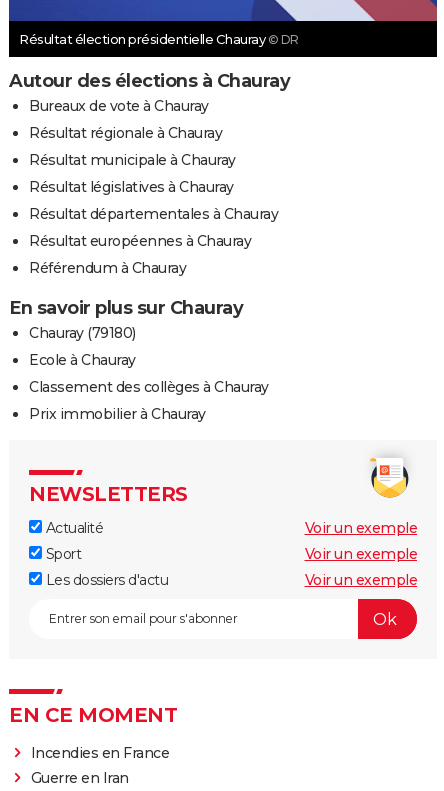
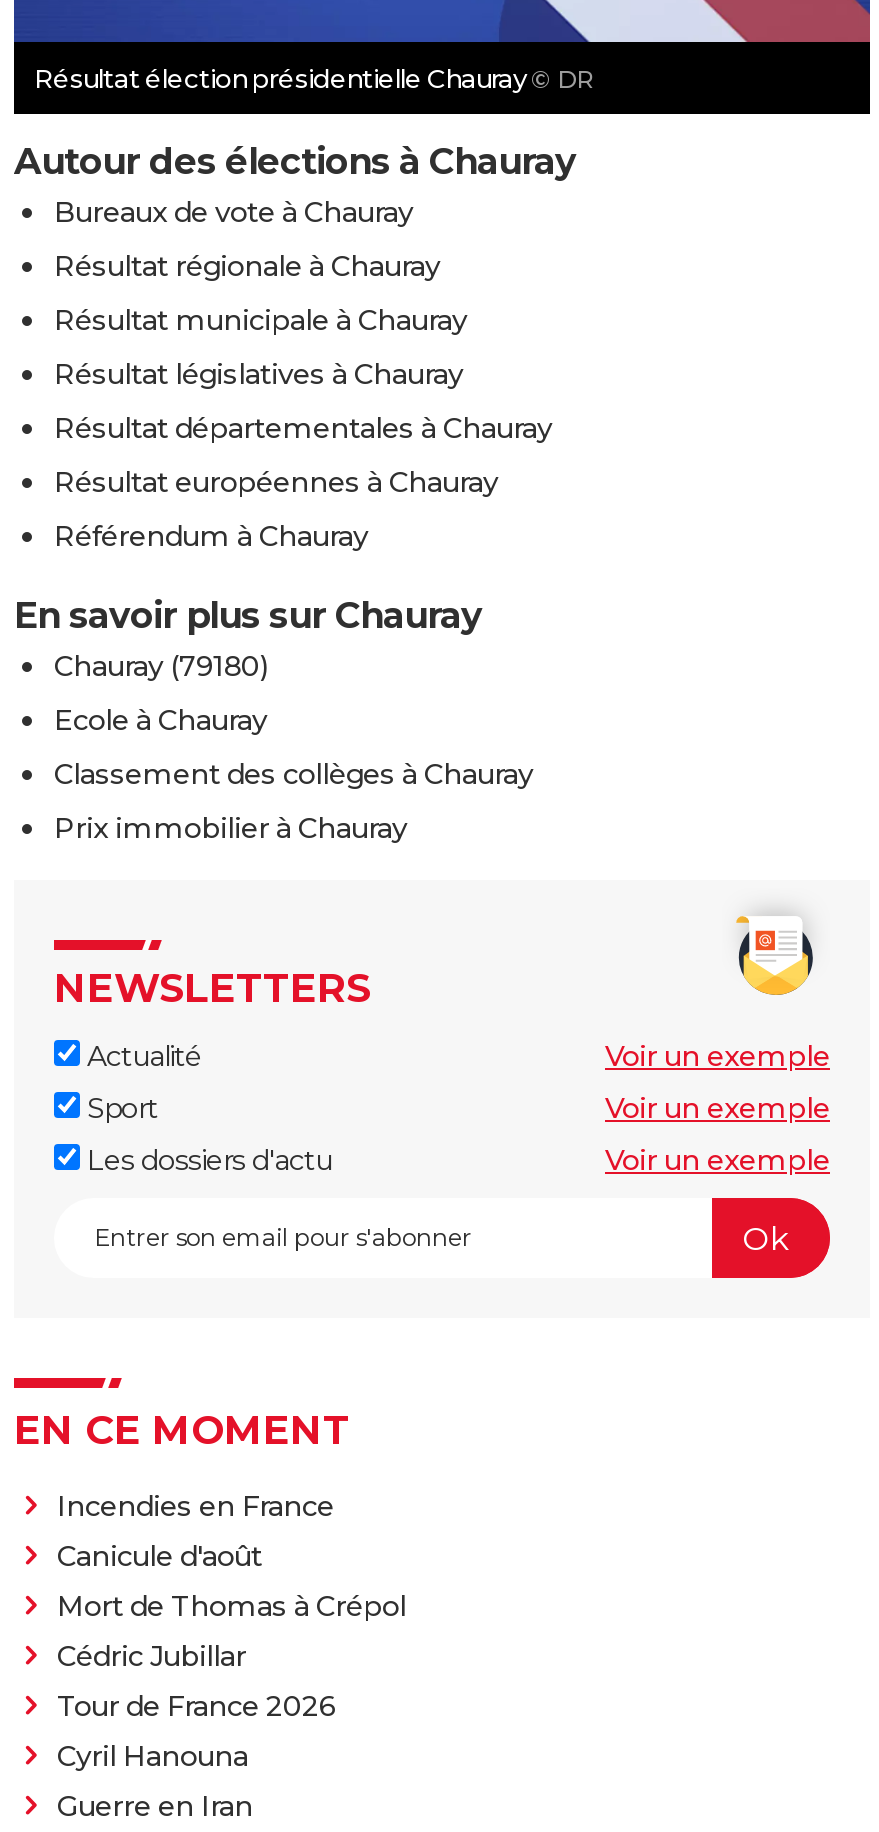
none -> [57,1539,406,1775] Canicule d'août | Mort de Thomas à Crépol | Cédric Jubillar | Tour de France 2026 | Cyril Hanouna

